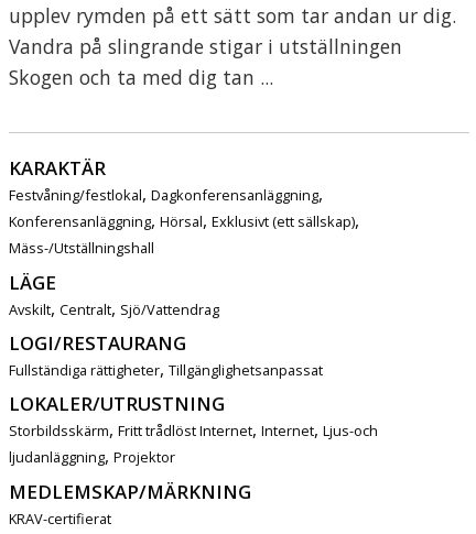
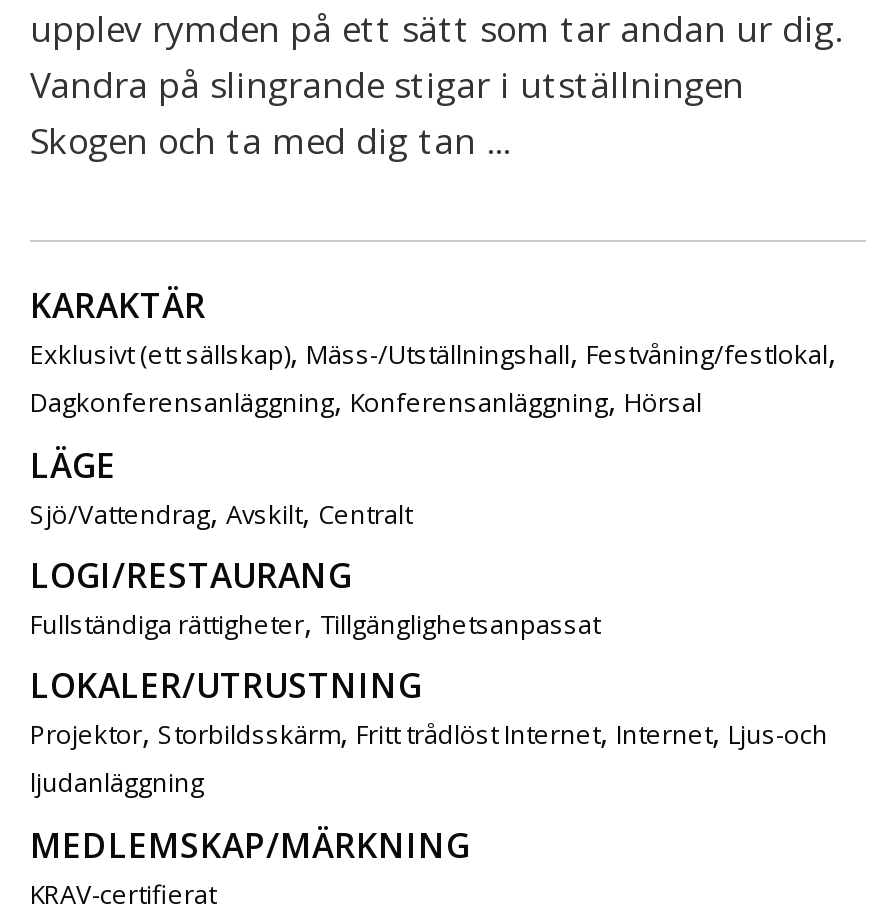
[9,182,359,258] Festvåning/festlokal, Dagkonferensanläggning, | Konferensanläggning, Hörsal, Exklusivt (ett sällskap), | Mäss-/Utställningshall -> [30,330,836,422] Exklusivt (ett sällskap), Mäss-/Utställningshall, Festvåning/festlokal, | Dagkonferensanläggning, Konferensanläggning, Hörsal
[9,296,219,320] Avskilt, Centralt, Sjö/Vattendrag -> [30,489,412,533] Sjö/Vattendrag, Avskilt, Centralt
[9,418,378,468] Storbildsskärm, Fritt trådlöst Internet, Internet, Ljus-och | ljudanläggning, Projektor -> [30,711,828,801] Projektor, Storbildsskärm, Fritt trådlöst Internet, Internet, Ljus-och | ljudanläggning

